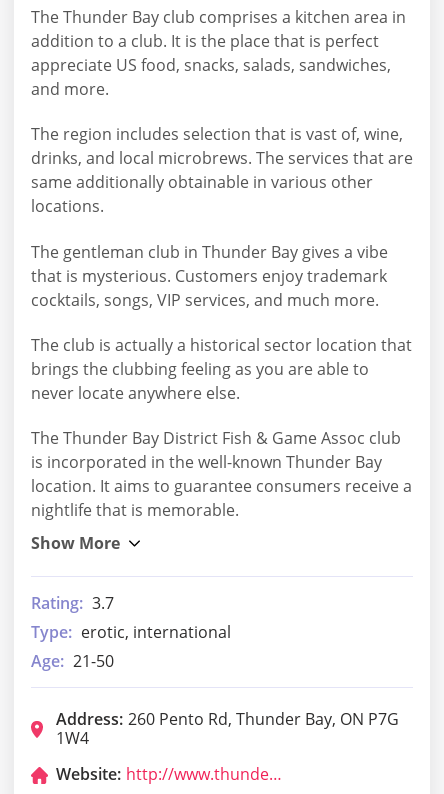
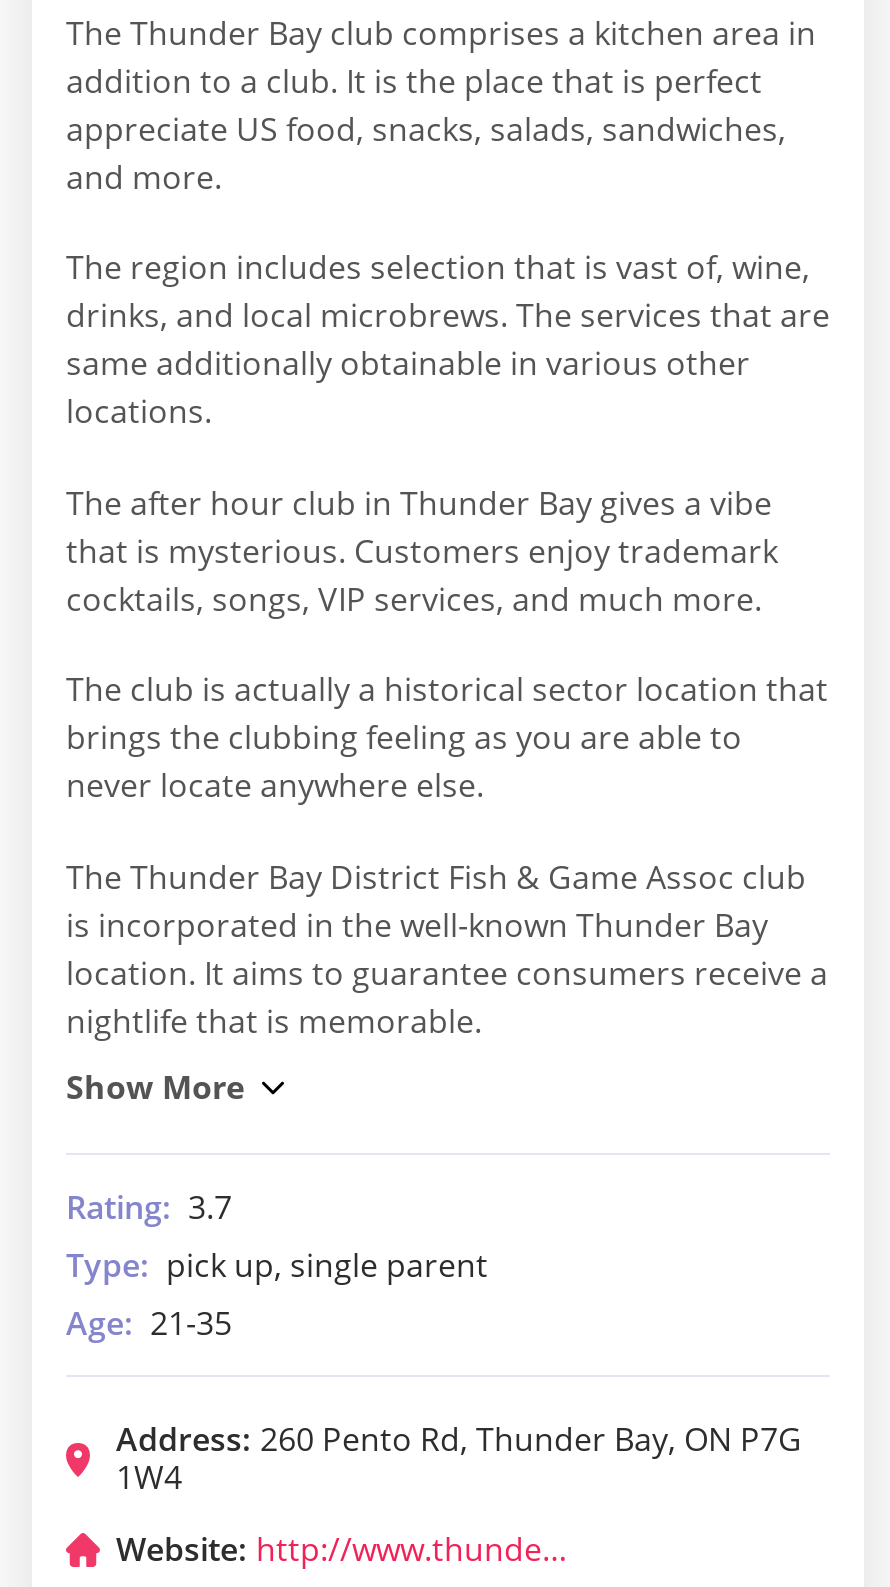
[31,241,388,263] The gentleman club in Thunder Bay gives a vibe -> [66,480,772,524] The after hour club in Thunder Bay gives a vibe
[31,621,231,672] Type: erotic, international | Age: 21-50 -> [66,1242,488,1344] Type: pick up, single parent | Age: 21-35

